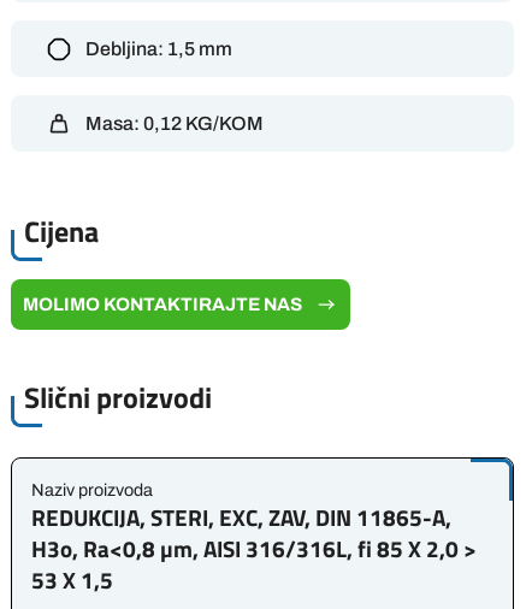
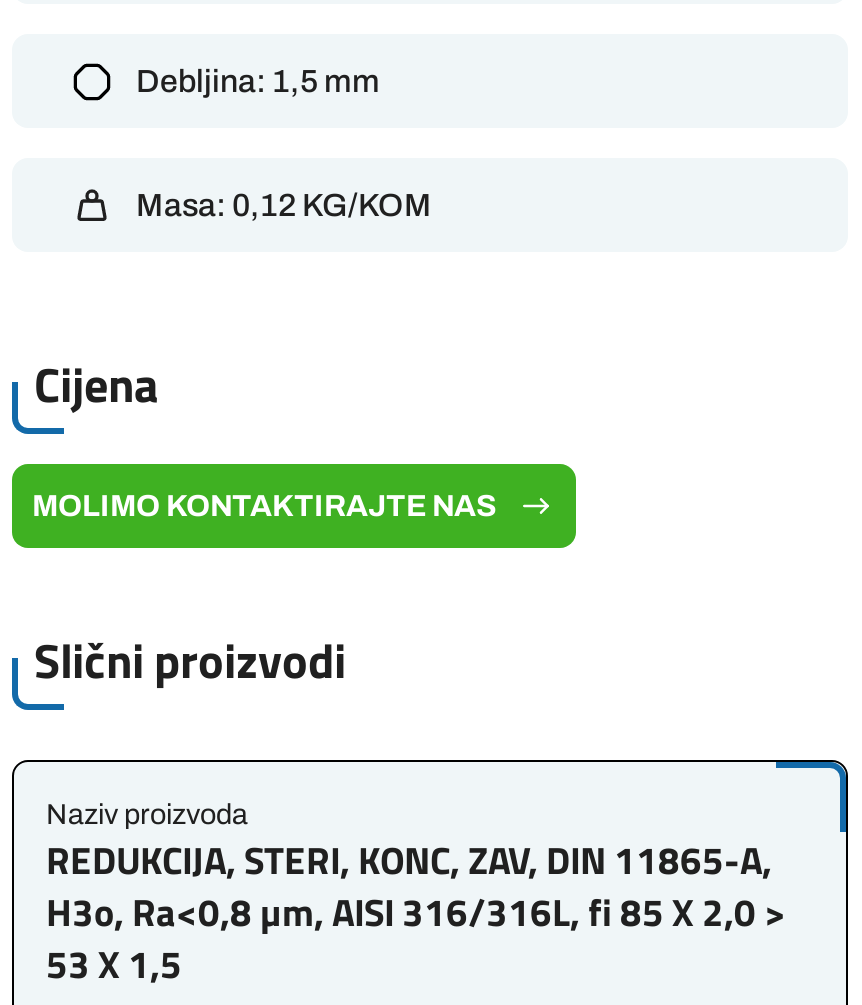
[31,499,451,534] REDUKCIJA, STERI, EXC, ZAV, DIN 11865-A, -> [46,830,772,888] REDUKCIJA, STERI, KONC, ZAV, DIN 11865-A,

